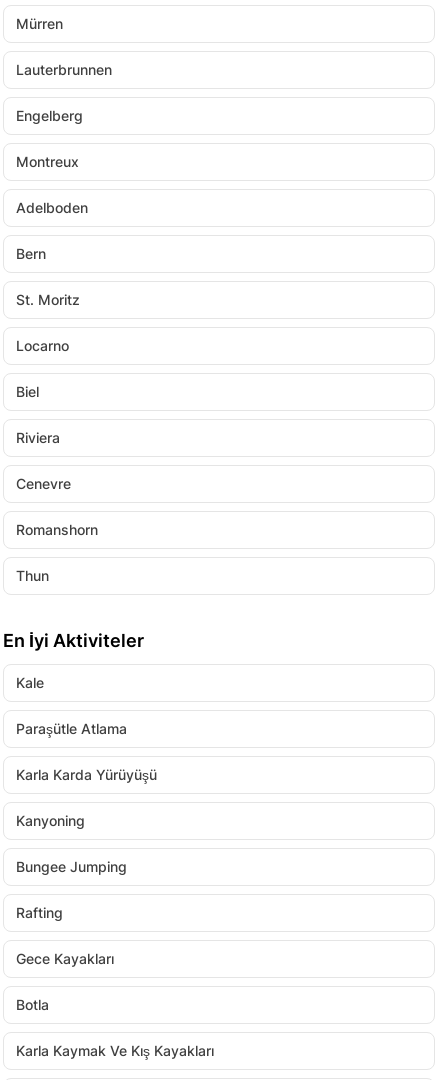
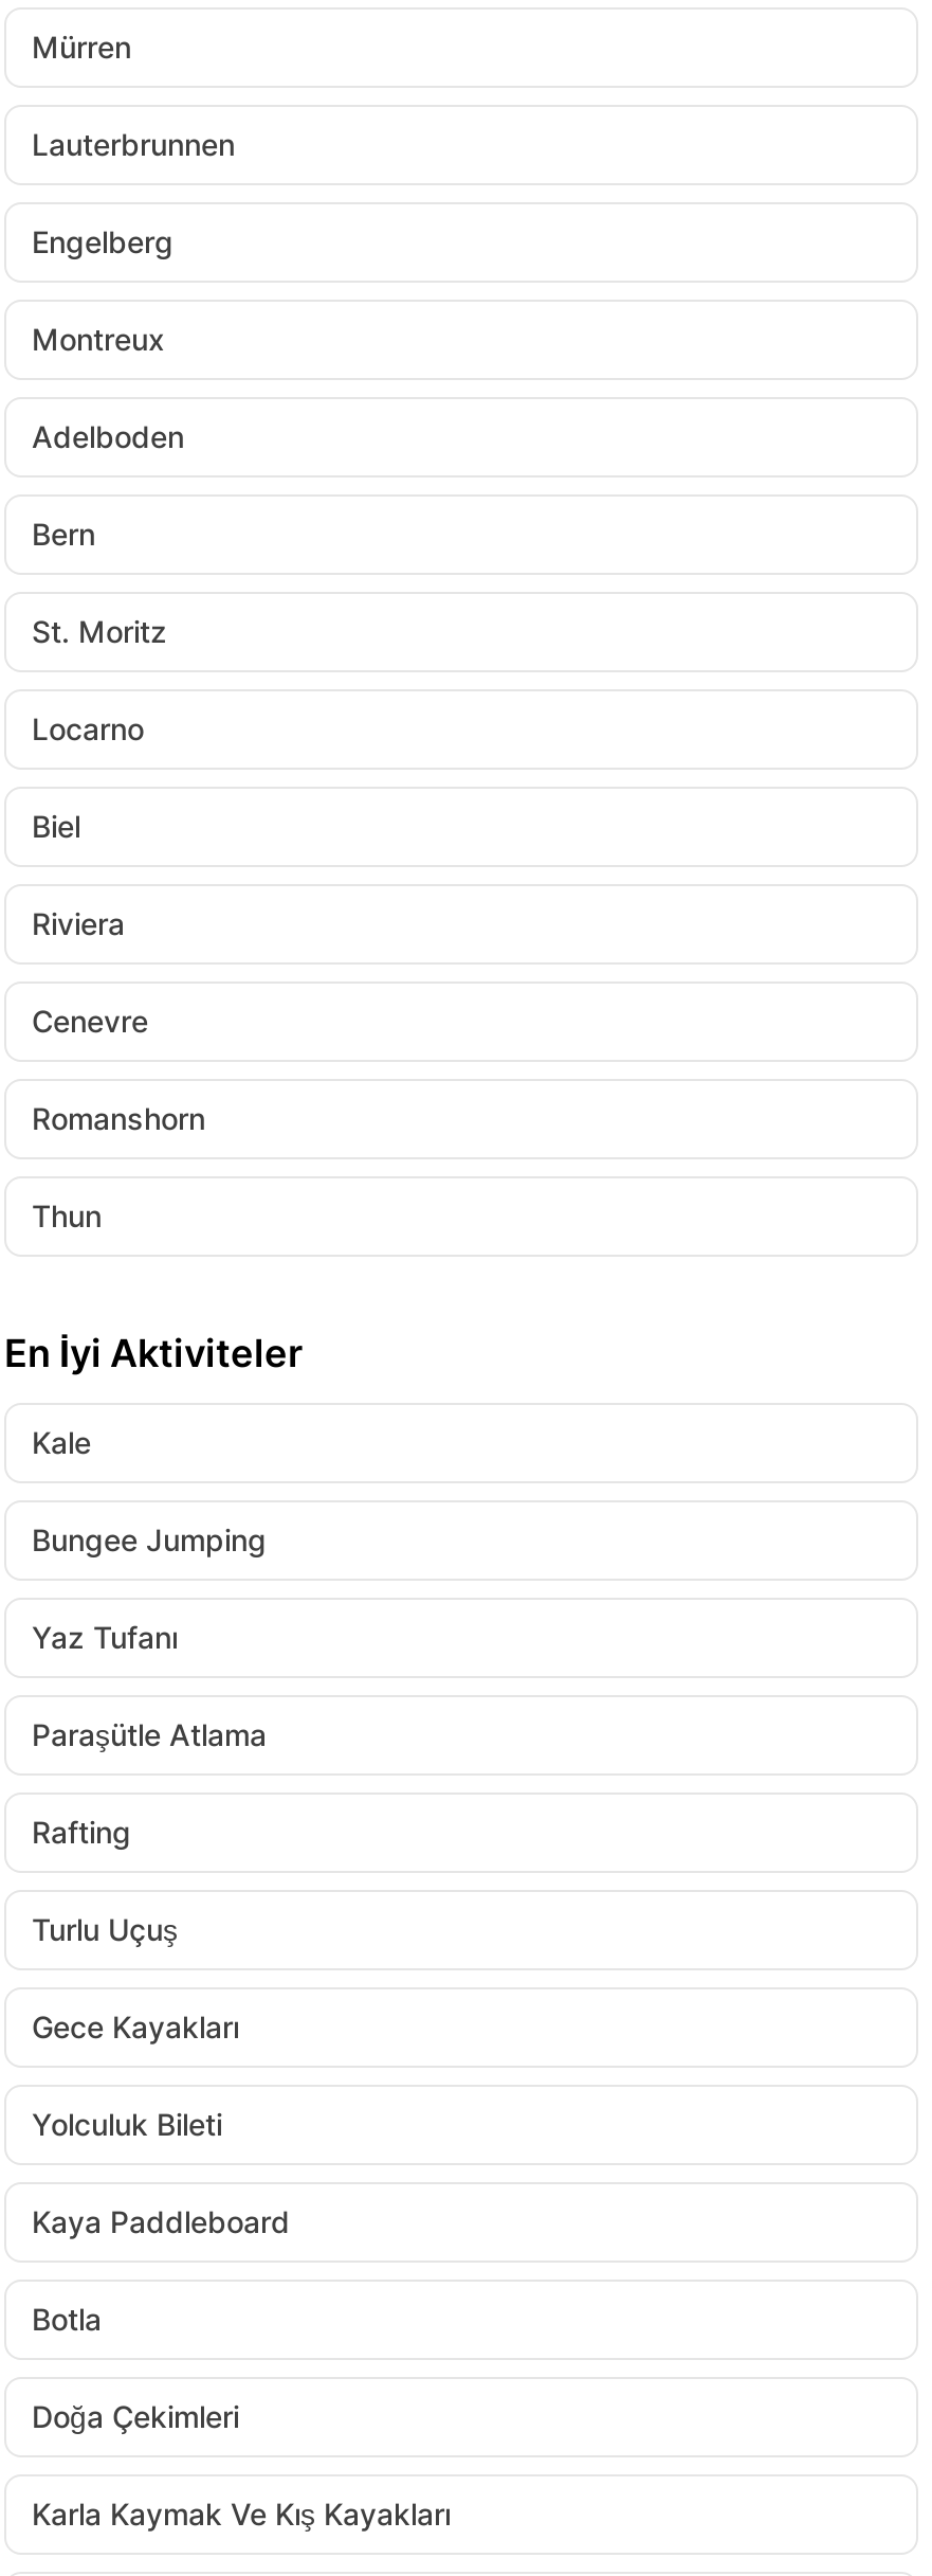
none -> [32,1619,178,1655] Yaz Tufanı
[16,766,157,829] Karla Karda Yürüyüşü | Kanyoning -> none
moved [16,858,127,875] -> [32,1521,267,1557]: Bungee Jumping
moved [16,904,63,921] -> [32,1814,131,1850]: Rafting
none -> [32,1911,178,1947] Turlu Uçuş
none -> [32,2106,290,2239] Yolculuk Bileti | Kaya Paddleboard
none -> [32,2398,239,2434] Doğa Çekimleri

